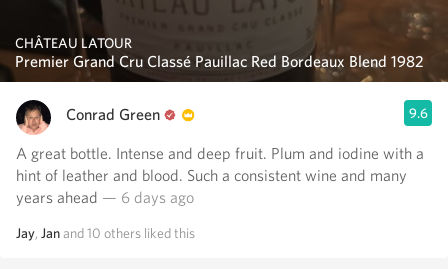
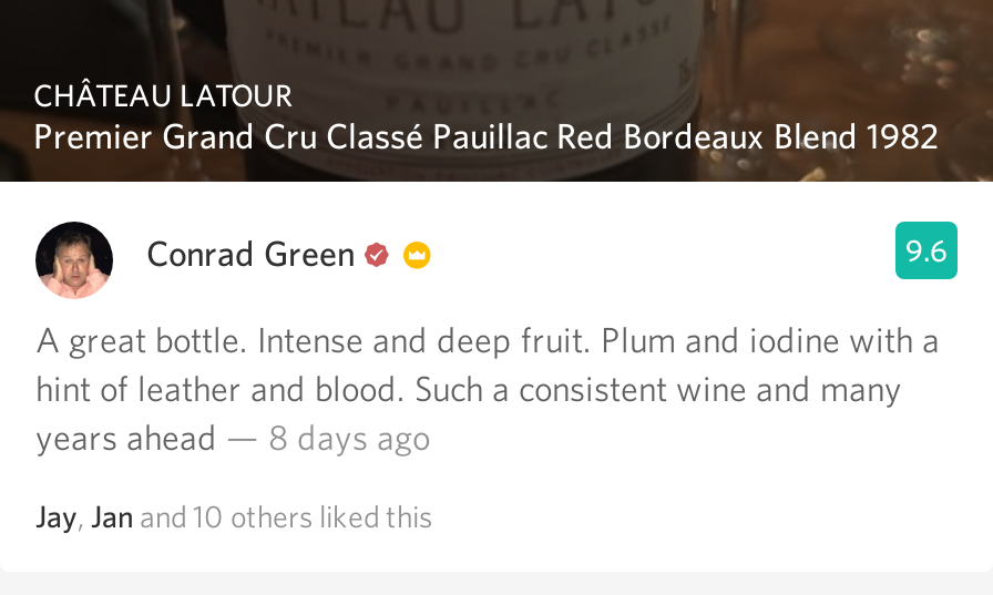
[16,188,194,207] years ahead — 6 days ago -> [35,417,430,459] years ahead — 8 days ago

